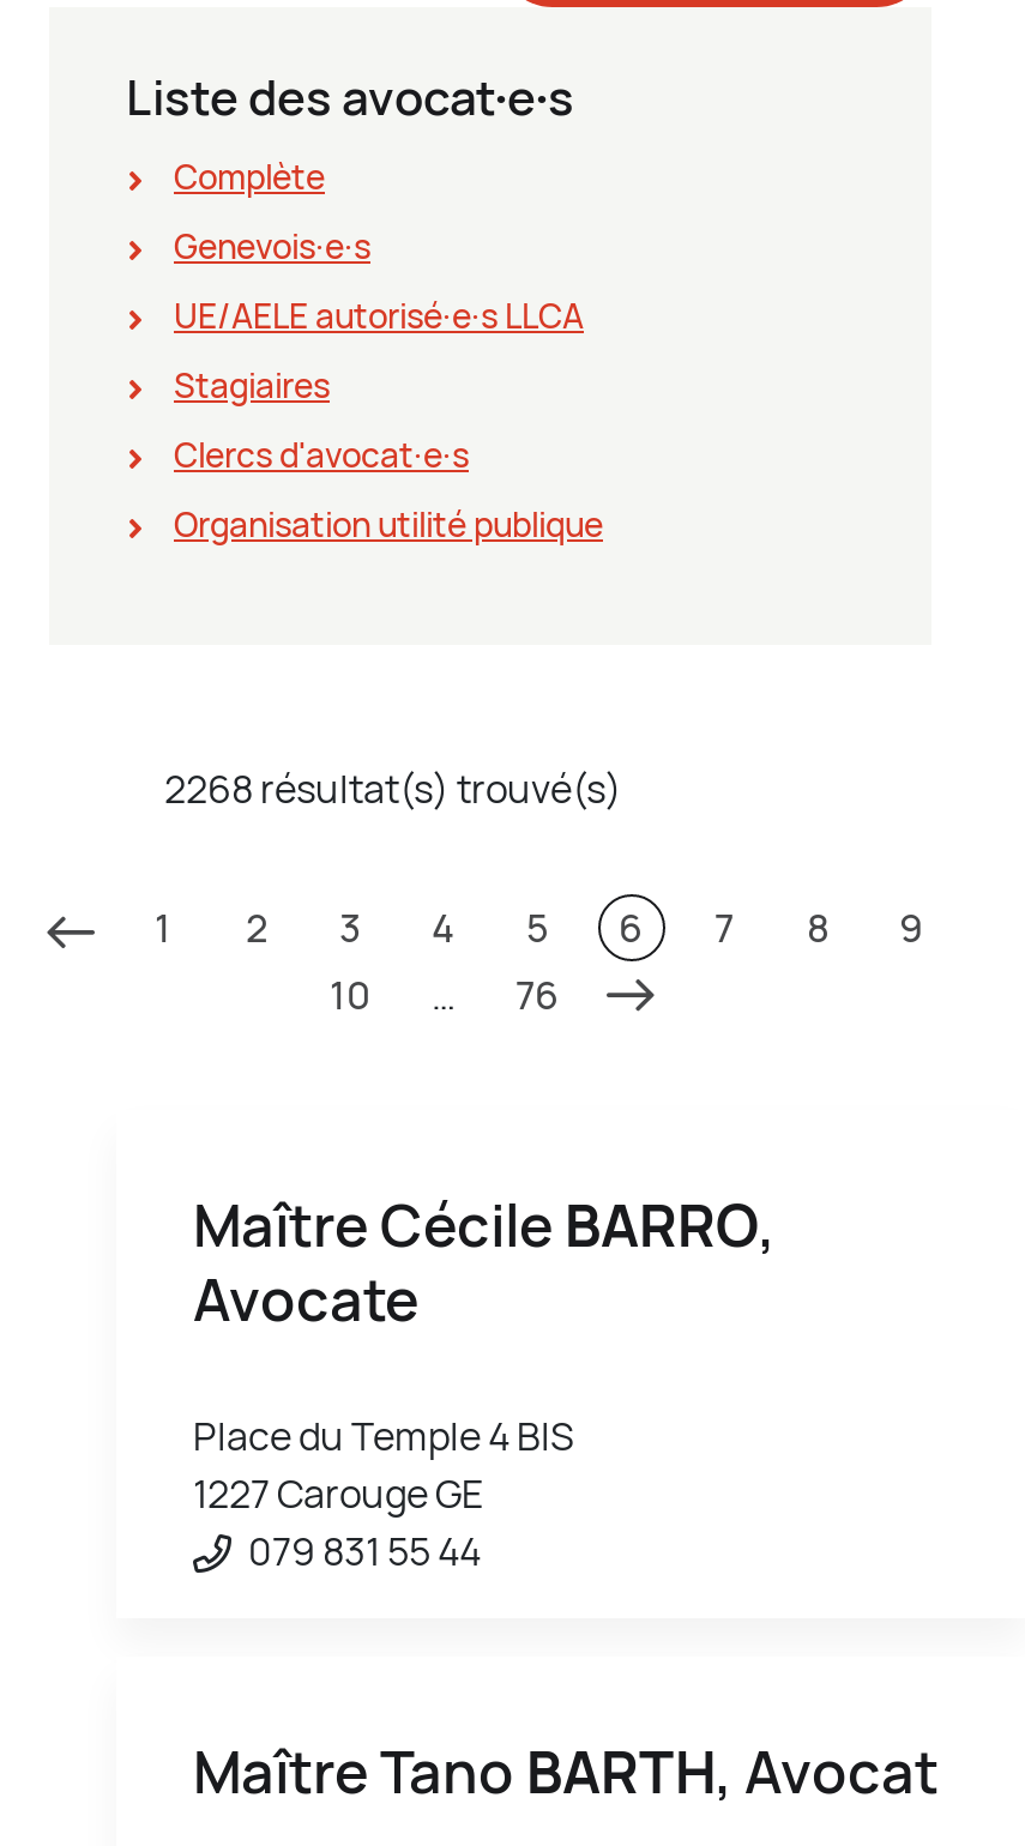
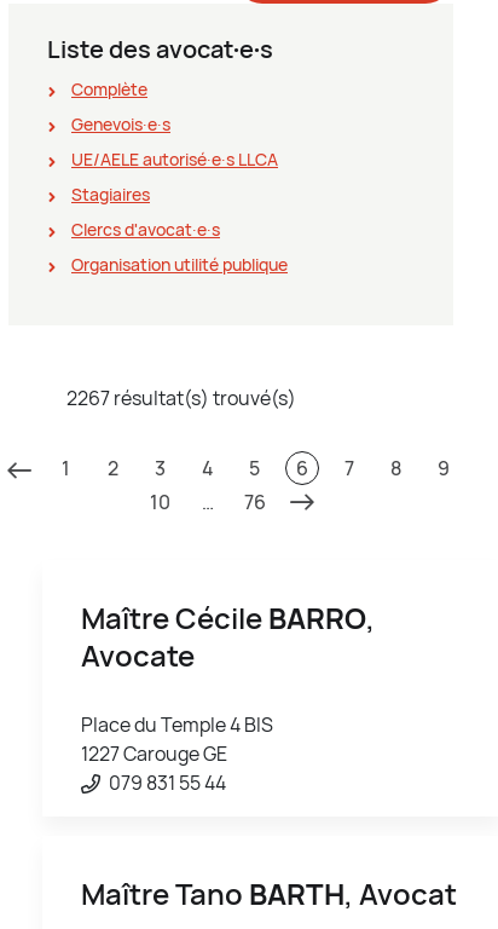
[164,762,622,815] 2268 résultat(s) trouvé(s) -> [66,384,296,411] 2267 résultat(s) trouvé(s)

